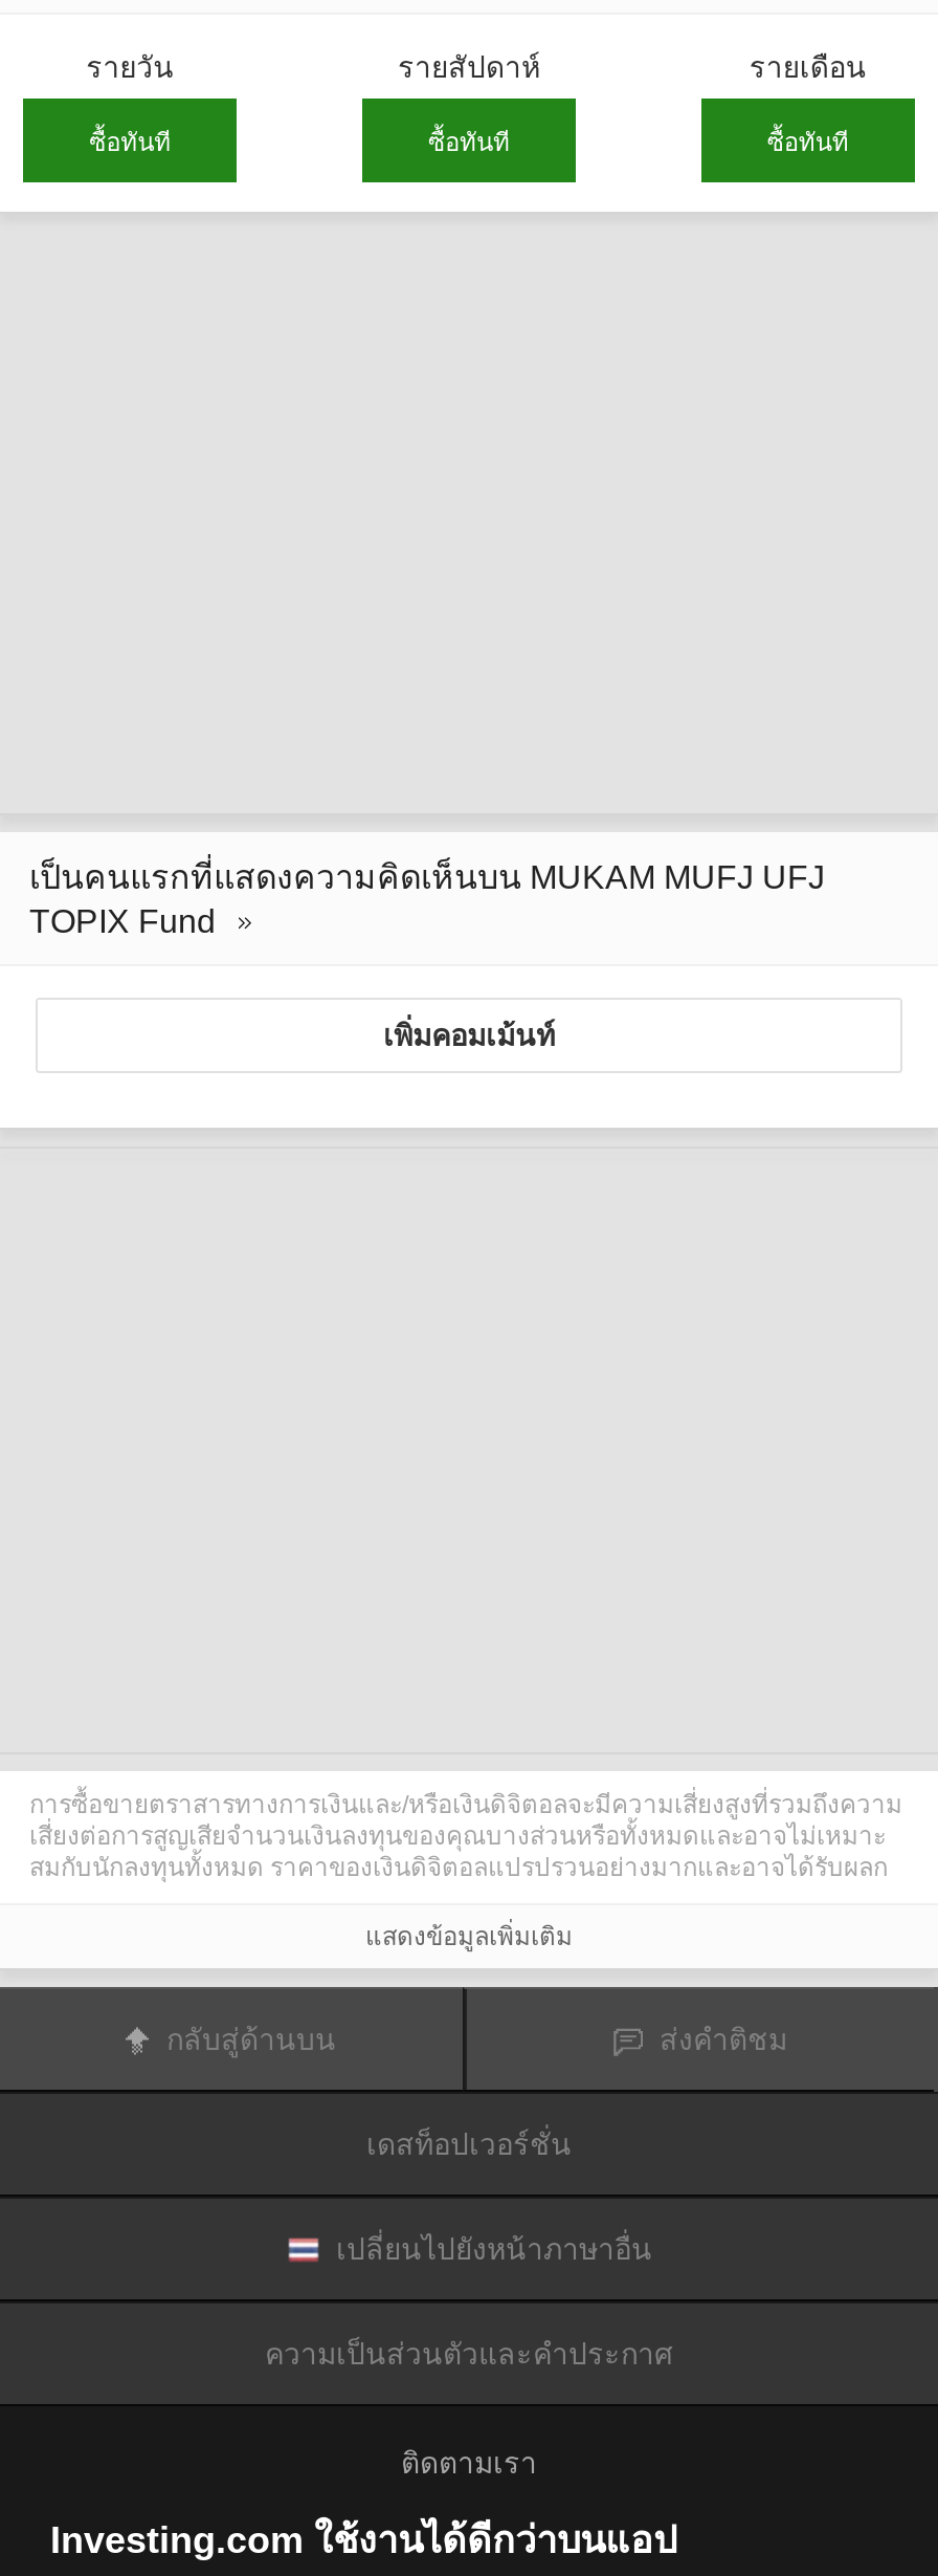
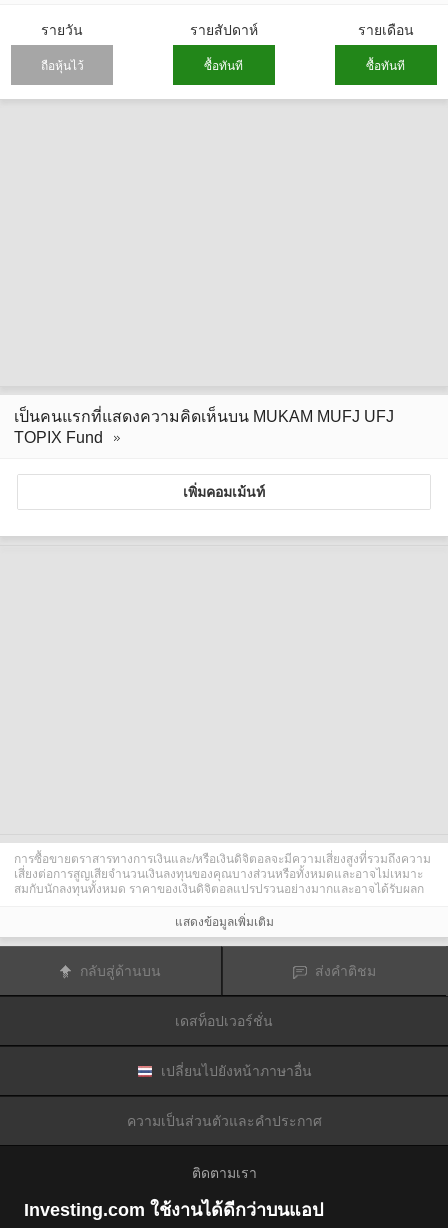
[89,127,171,156] ซื้อทันที -> [41,58,84,72] ถือหุ้นไว้

